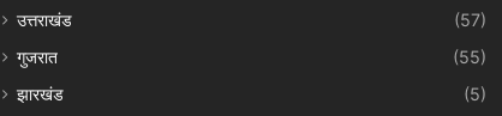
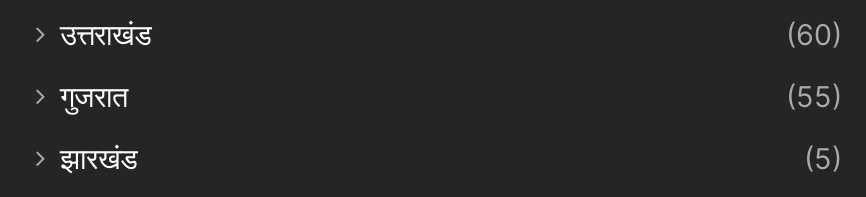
[454,10,486,30] (57) -> [786,18,842,52] (60)

